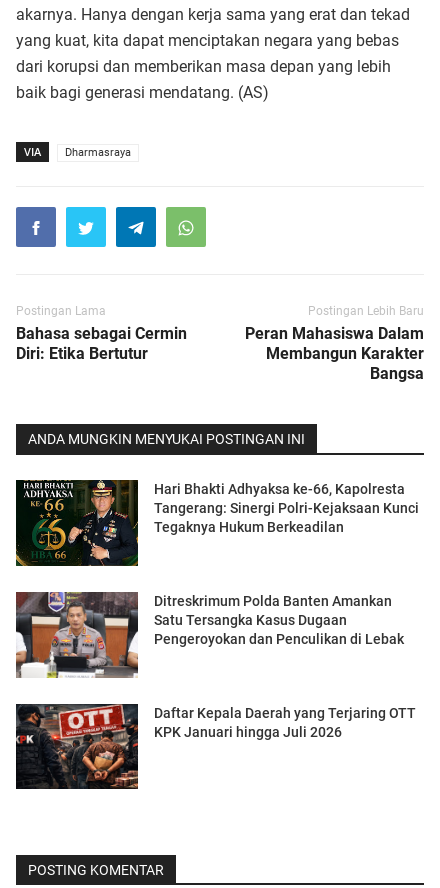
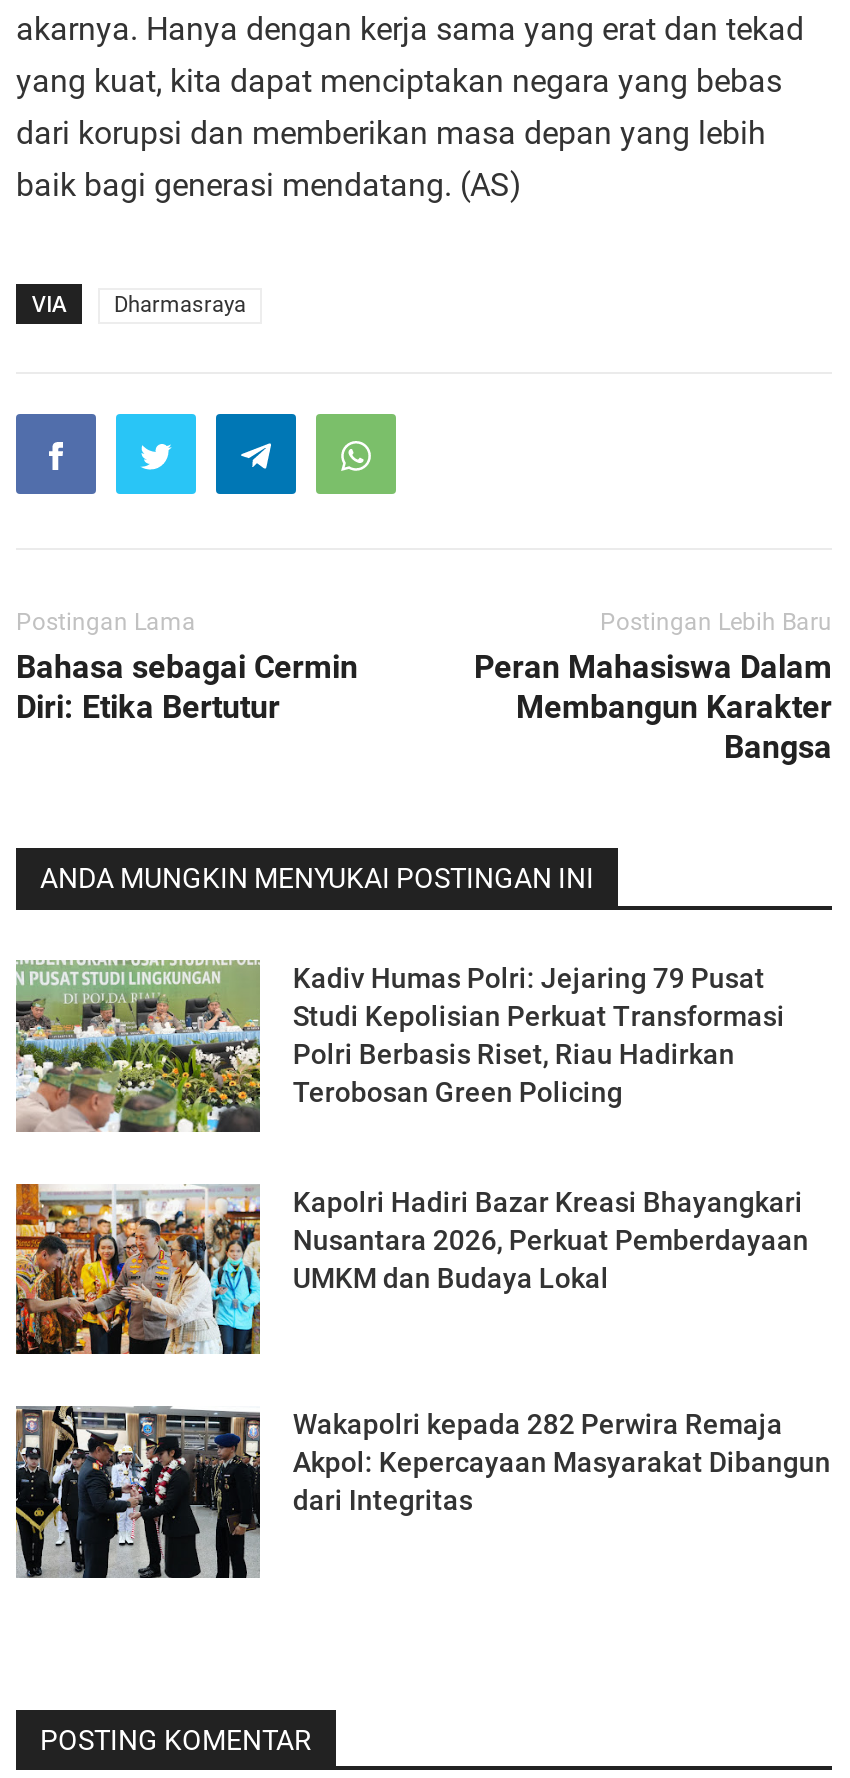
[15,479,419,567] [image] | Hari Bhakti Adhyaksa ke-66, Kapolresta | Tangerang: Sinergi Polri-Kejaksaan Kunci | Tegaknya Hukum Berkeadilan -> [14,960,785,1134] [image] | Kadiv Humas Polri: Jejaring 79 Pusat | Studi Kepolisian Perkuat Transformasi | Polri Berbasis Riset, Riau Hadirkan | Terobosan Green Policing
[15,591,404,679] [image] | Ditreskrimum Polda Banten Amankan | Satu Tersangka Kasus Dugaan | Pengeroyokan dan Penculikan di Lebak -> [14,1184,809,1356] [image] | Kapolri Hadiri Bazar Kreasi Bhayangkari | Nusantara 2026, Perkuat Pemberdayaan | UMKM dan Budaya Lokal
[15,703,416,789] [image] | Daftar Kepala Daerah yang Terjaring OTT | KPK Januari hingga Juli 2026 -> [14,1404,831,1580] [image] | Wakapolri kepada 282 Perwira Remaja | Akpol: Kepercayaan Masyarakat Dibangun | dari Integritas

